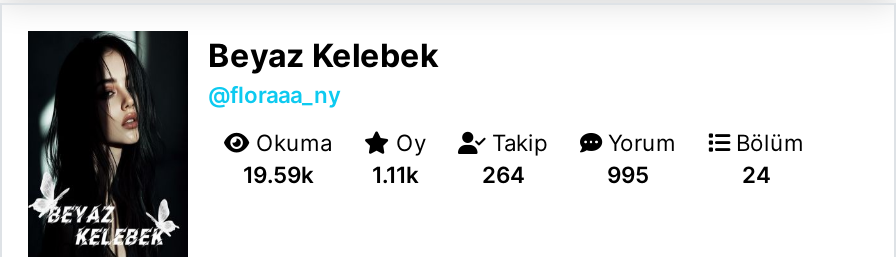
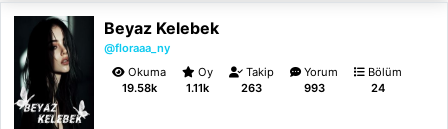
[243,161,313,189] 19.59k -> [121,81,156,95] 19.58k
[482,161,524,189] 264 -> [241,81,262,95] 263
[607,161,649,189] 995 -> [303,81,324,95] 993

